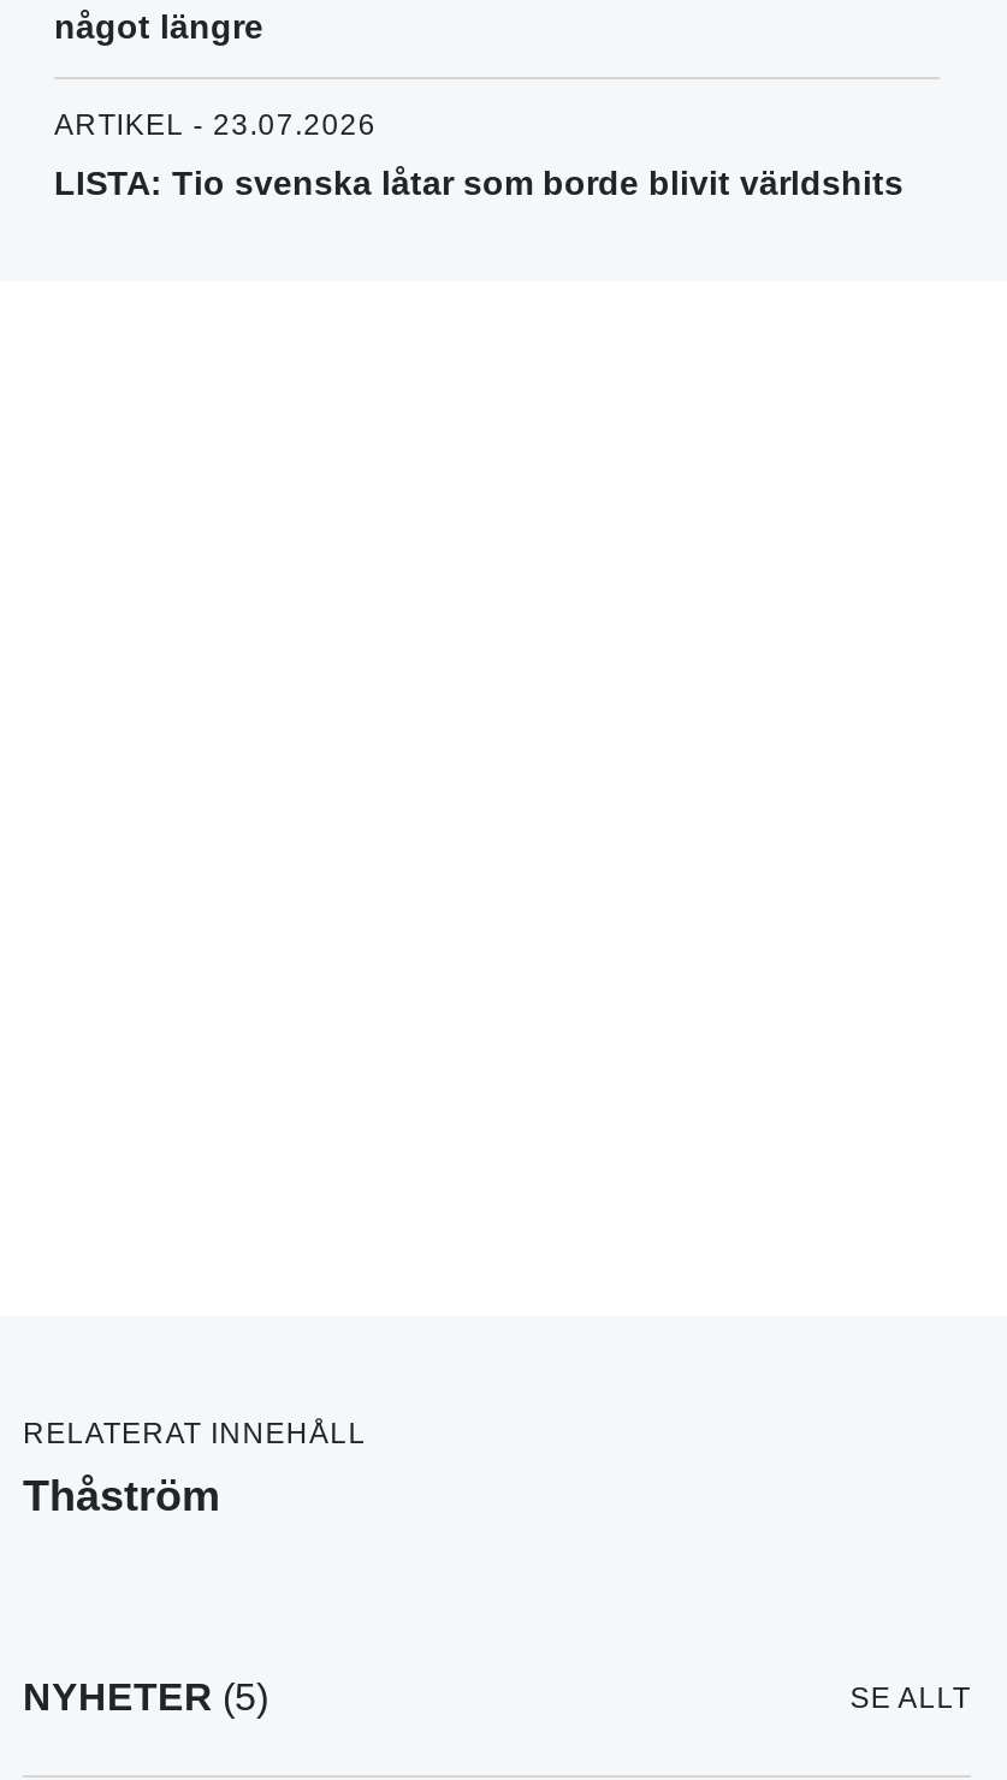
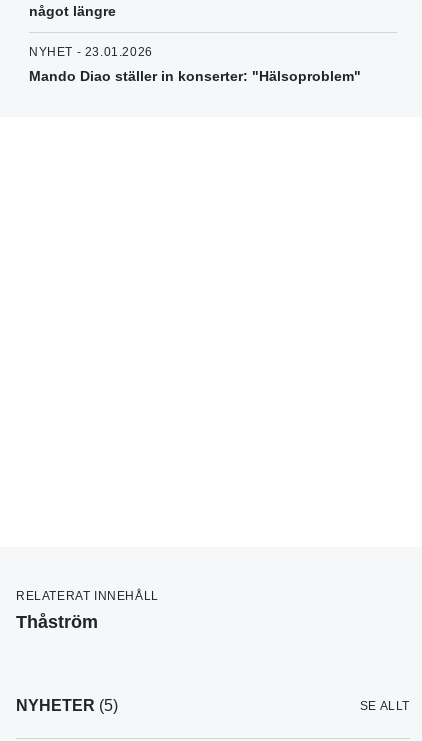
[54,109,377,143] ARTIKEL - 23.07.2026 -> [29,45,153,59] NYHET - 23.01.2026
[54,165,904,203] LISTA: Tio svenska låtar som borde blivit världshits -> [29,68,361,84] Mando Diao ställer in konserter: "Hälsoproblem"

